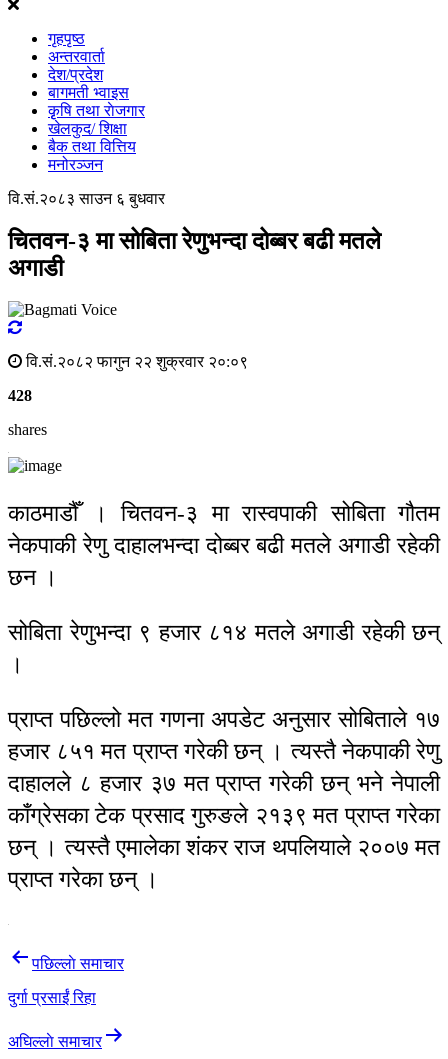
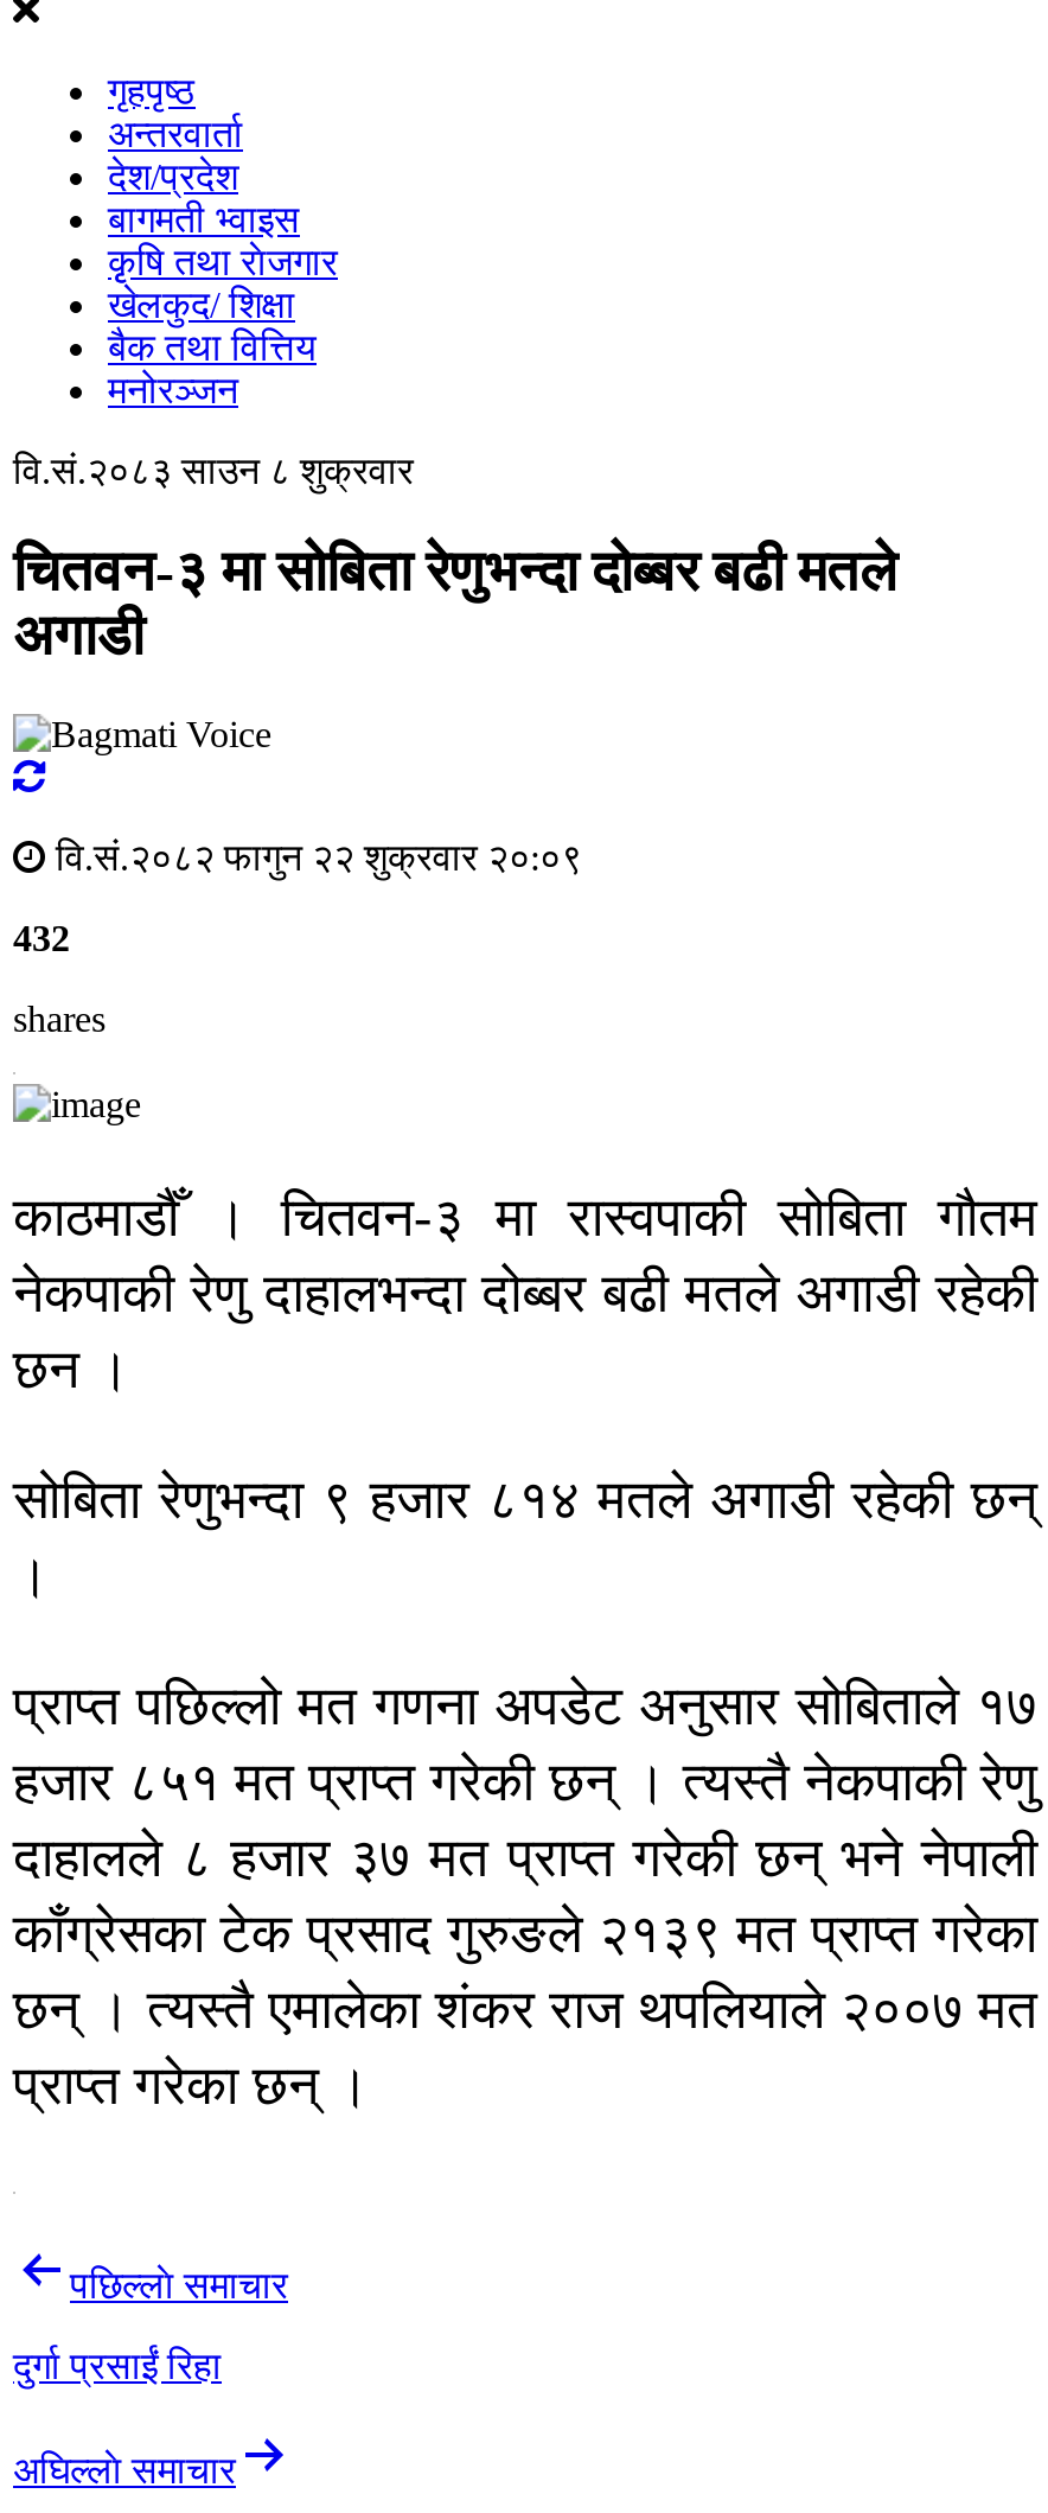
[8,190,165,207] वि.सं.२०८३ साउन ६ बुधवार -> [13,450,414,490] वि.सं.२०८३ साउन ८ शुक्रवार
[8,387,36,404] 428 -> [13,919,79,959] 432

